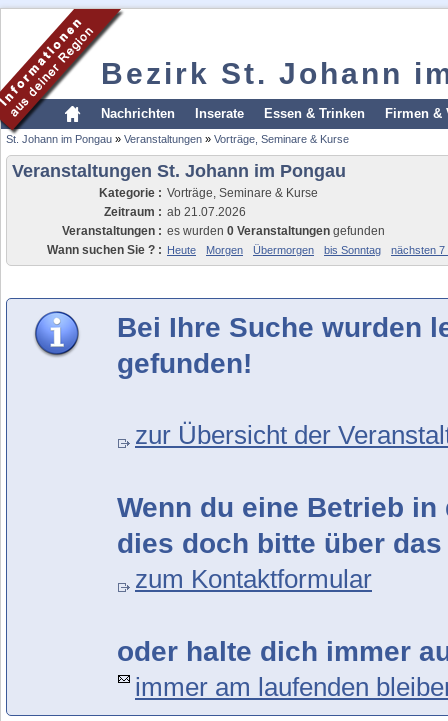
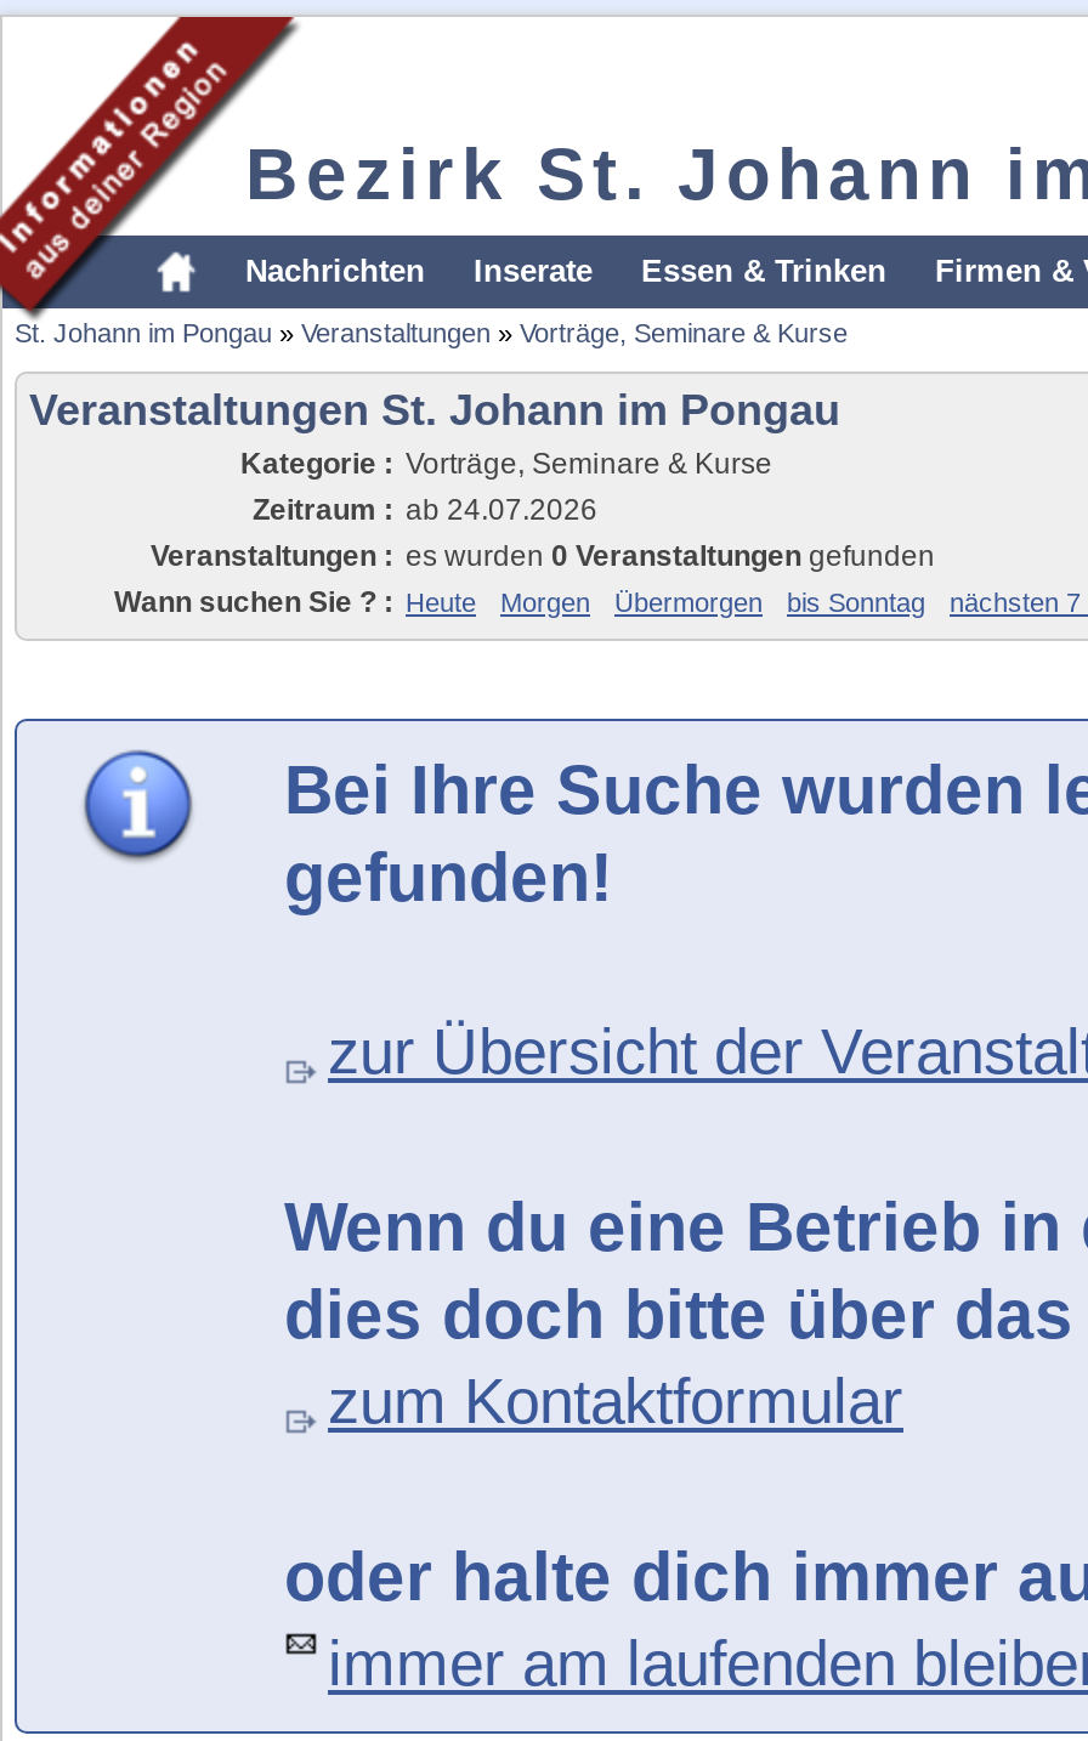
[104,205,246,219] Zeitraum : ab 21.07.2026 -> [253,493,597,527] Zeitraum : ab 24.07.2026

